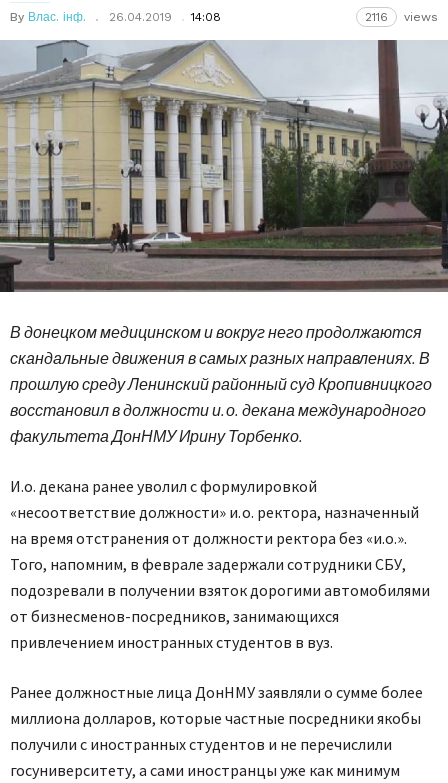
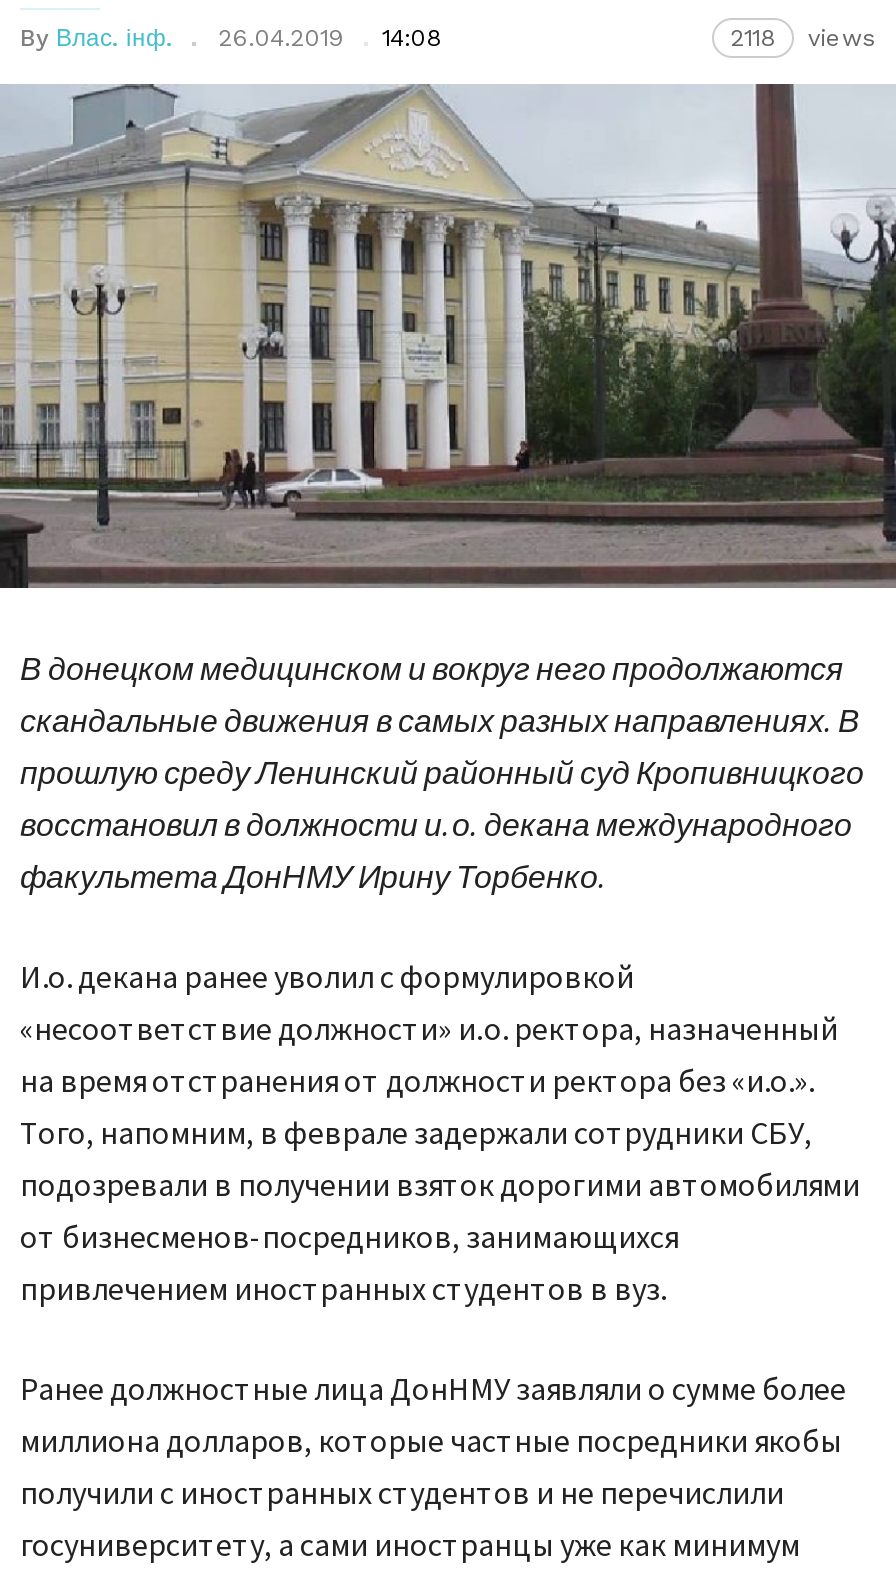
[365,10,438,24] 2116 views -> [730,24,876,52] 2118 views

